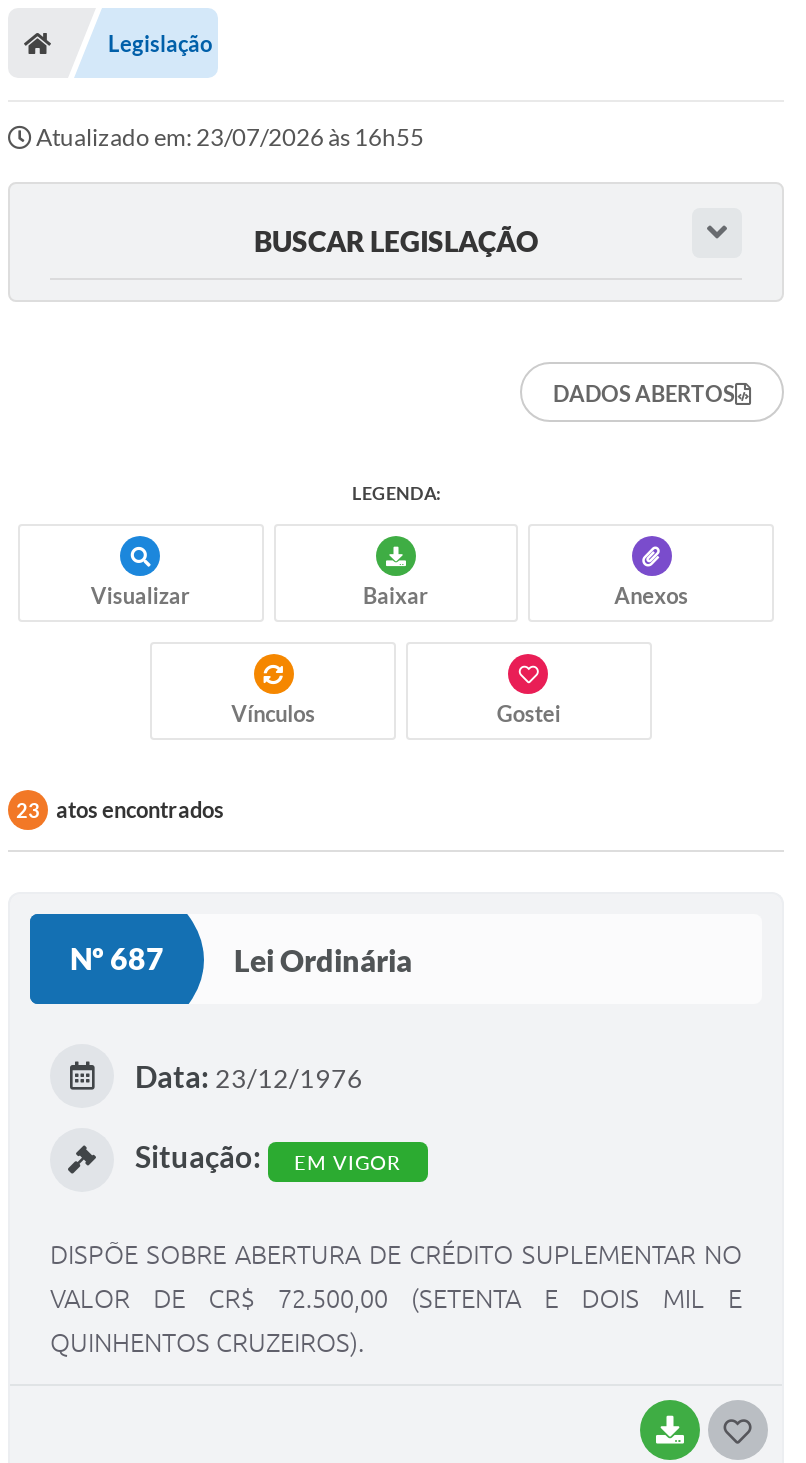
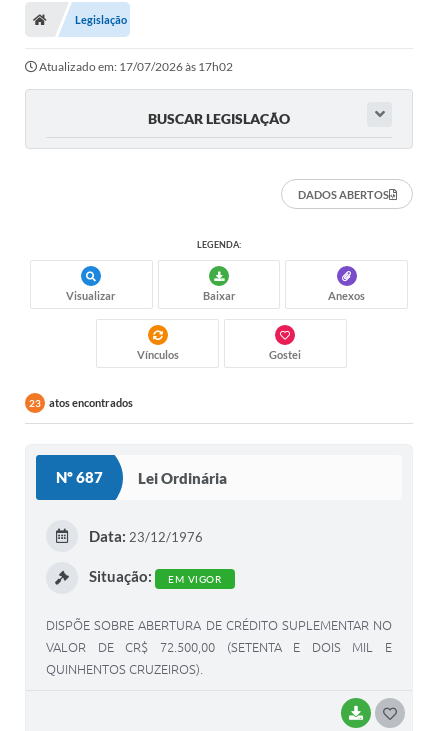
[36,122,424,152] Atualizado em: 23/07/2026 às 16h55 -> [39,59,233,74] Atualizado em: 17/07/2026 às 17h02

